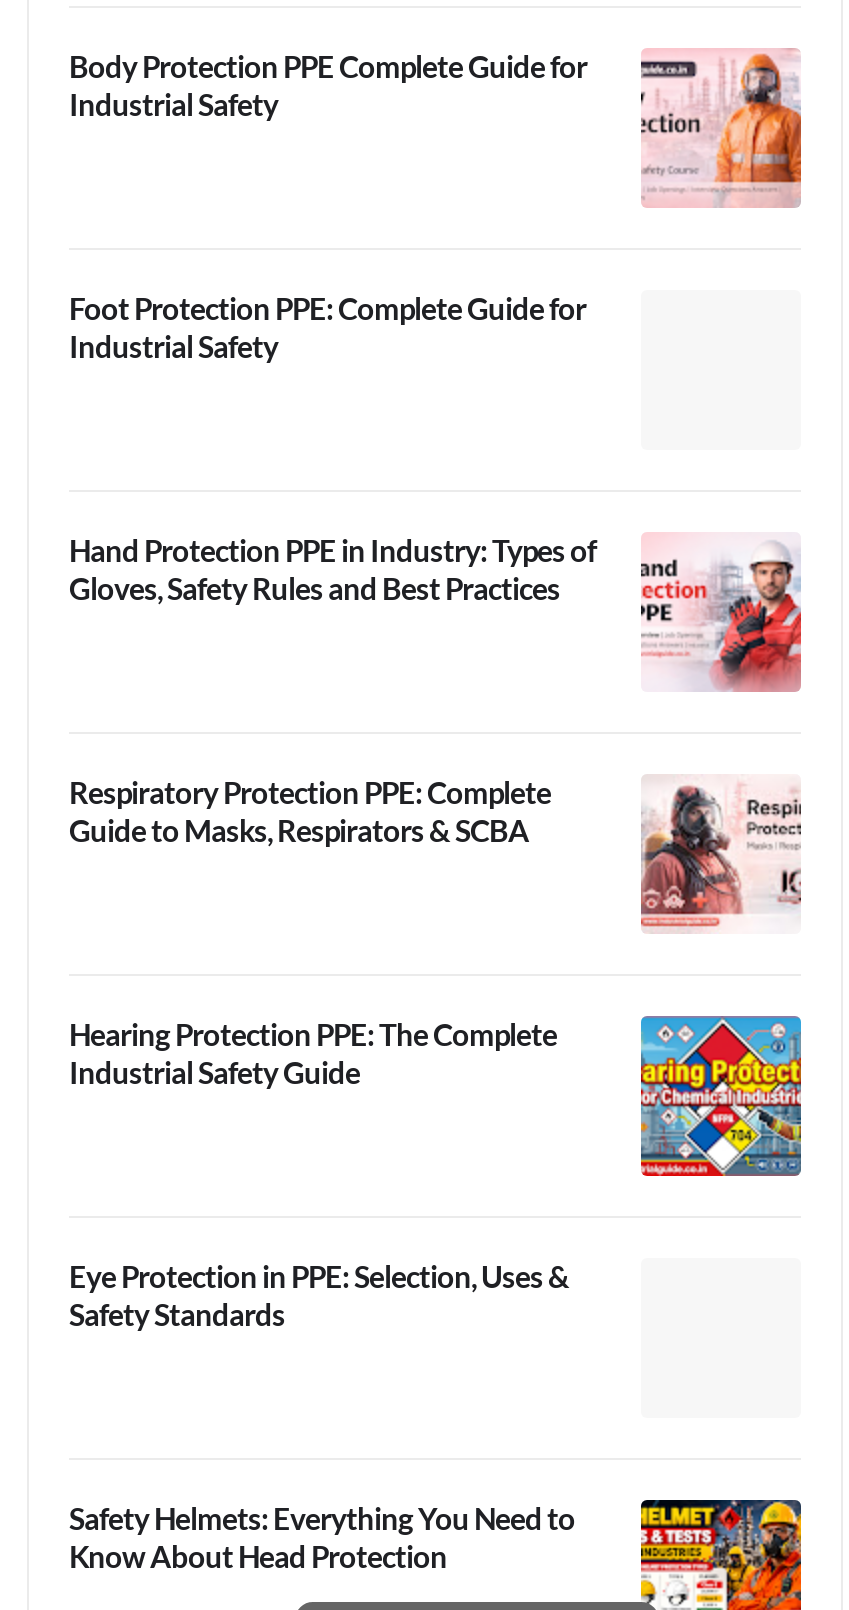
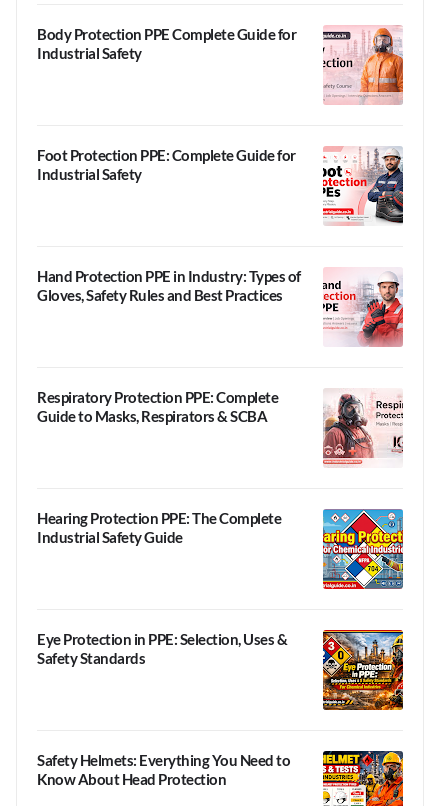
none -> [322,146,404,226] [image]
none -> [322,629,404,711] [image]

